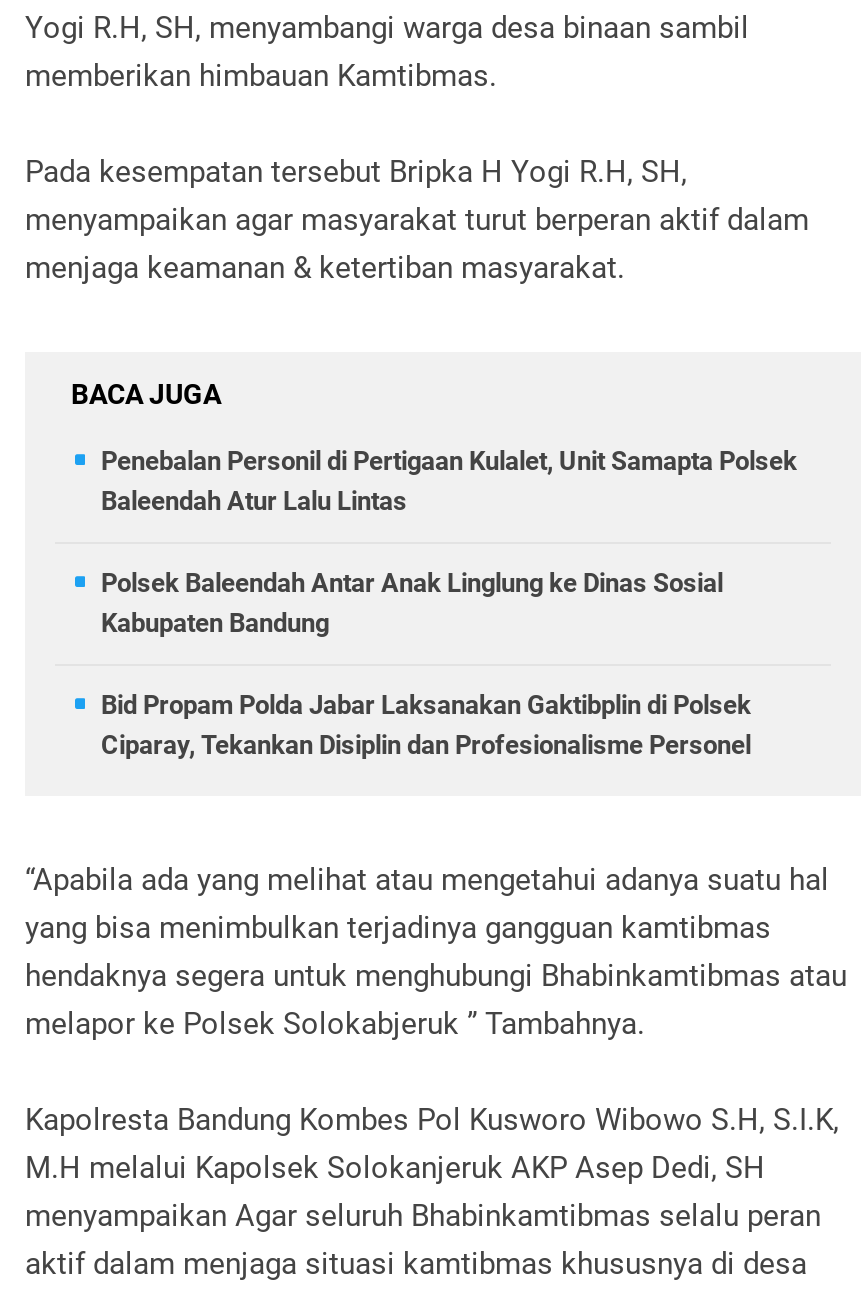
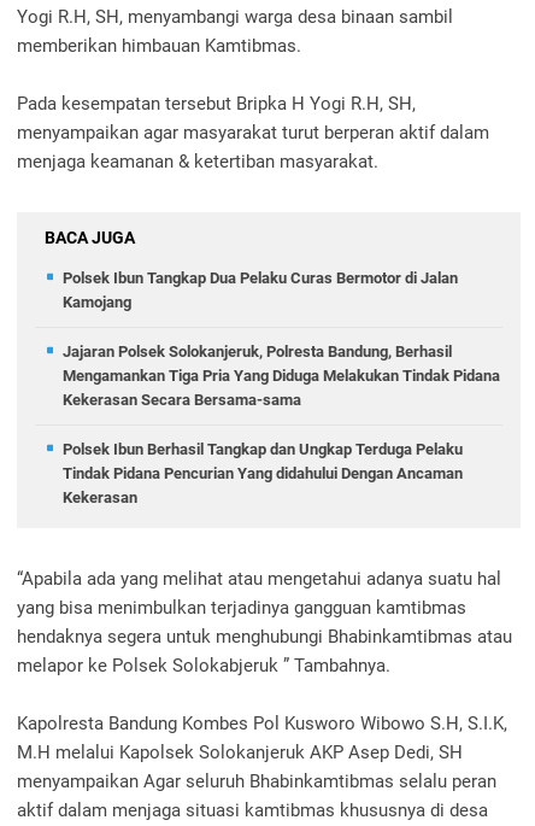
[101,445,797,515] Penebalan Personil di Pertigaan Kulalet, Unit Samapta Polsek | Baleendah Atur Lalu Lintas -> [63,268,458,311] Polsek Ibun Tangkap Dua Pelaku Curas Bermotor di Jalan | Kamojang
[101,567,723,637] Polsek Baleendah Antar Anak Linglung ke Dinas Sosial | Kabupaten Bandung -> [63,342,500,408] Jajaran Polsek Solokanjeruk, Polresta Bandung, Berhasil | Mengamankan Tiga Pria Yang Diduga Melakukan Tindak Pidana | Kekerasan Secara Bersama-sama
[101,689,751,759] Bid Propam Polda Jabar Laksanakan Gaktibplin di Polsek | Ciparay, Tekankan Disiplin dan Profesionalisme Personel -> [63,440,463,506] Polsek Ibun Berhasil Tangkap dan Ungkap Terduga Pelaku | Tindak Pidana Pencurian Yang didahului Dengan Ancaman | Kekerasan

